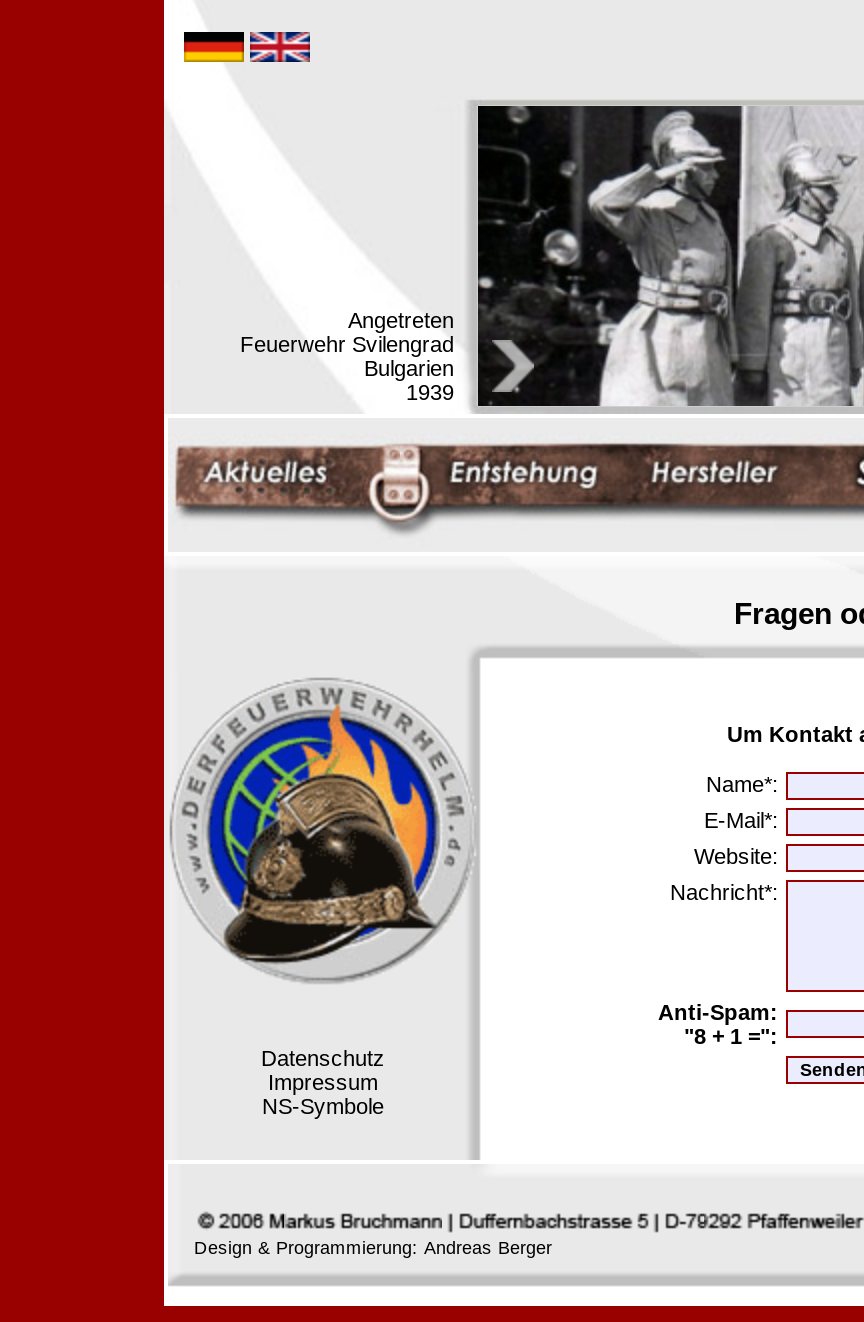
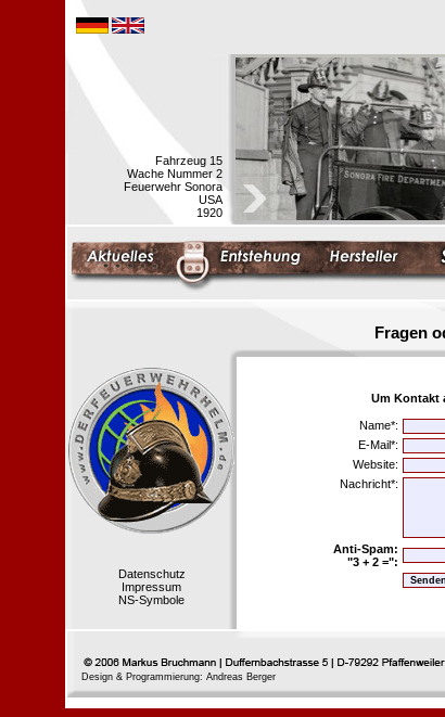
[240,104,858,408] [image] | Angetreten | Feuerwehr Svilengrad | Bulgarien | 1939 -> [124,57,442,221] [image] | Fahrzeug 15 | Wache Nummer 2 | Feuerwehr Sonora | USA | 1920
[684,1024,778,1048] "8 + 1 =": -> [347,555,398,568] "3 + 2 =":

